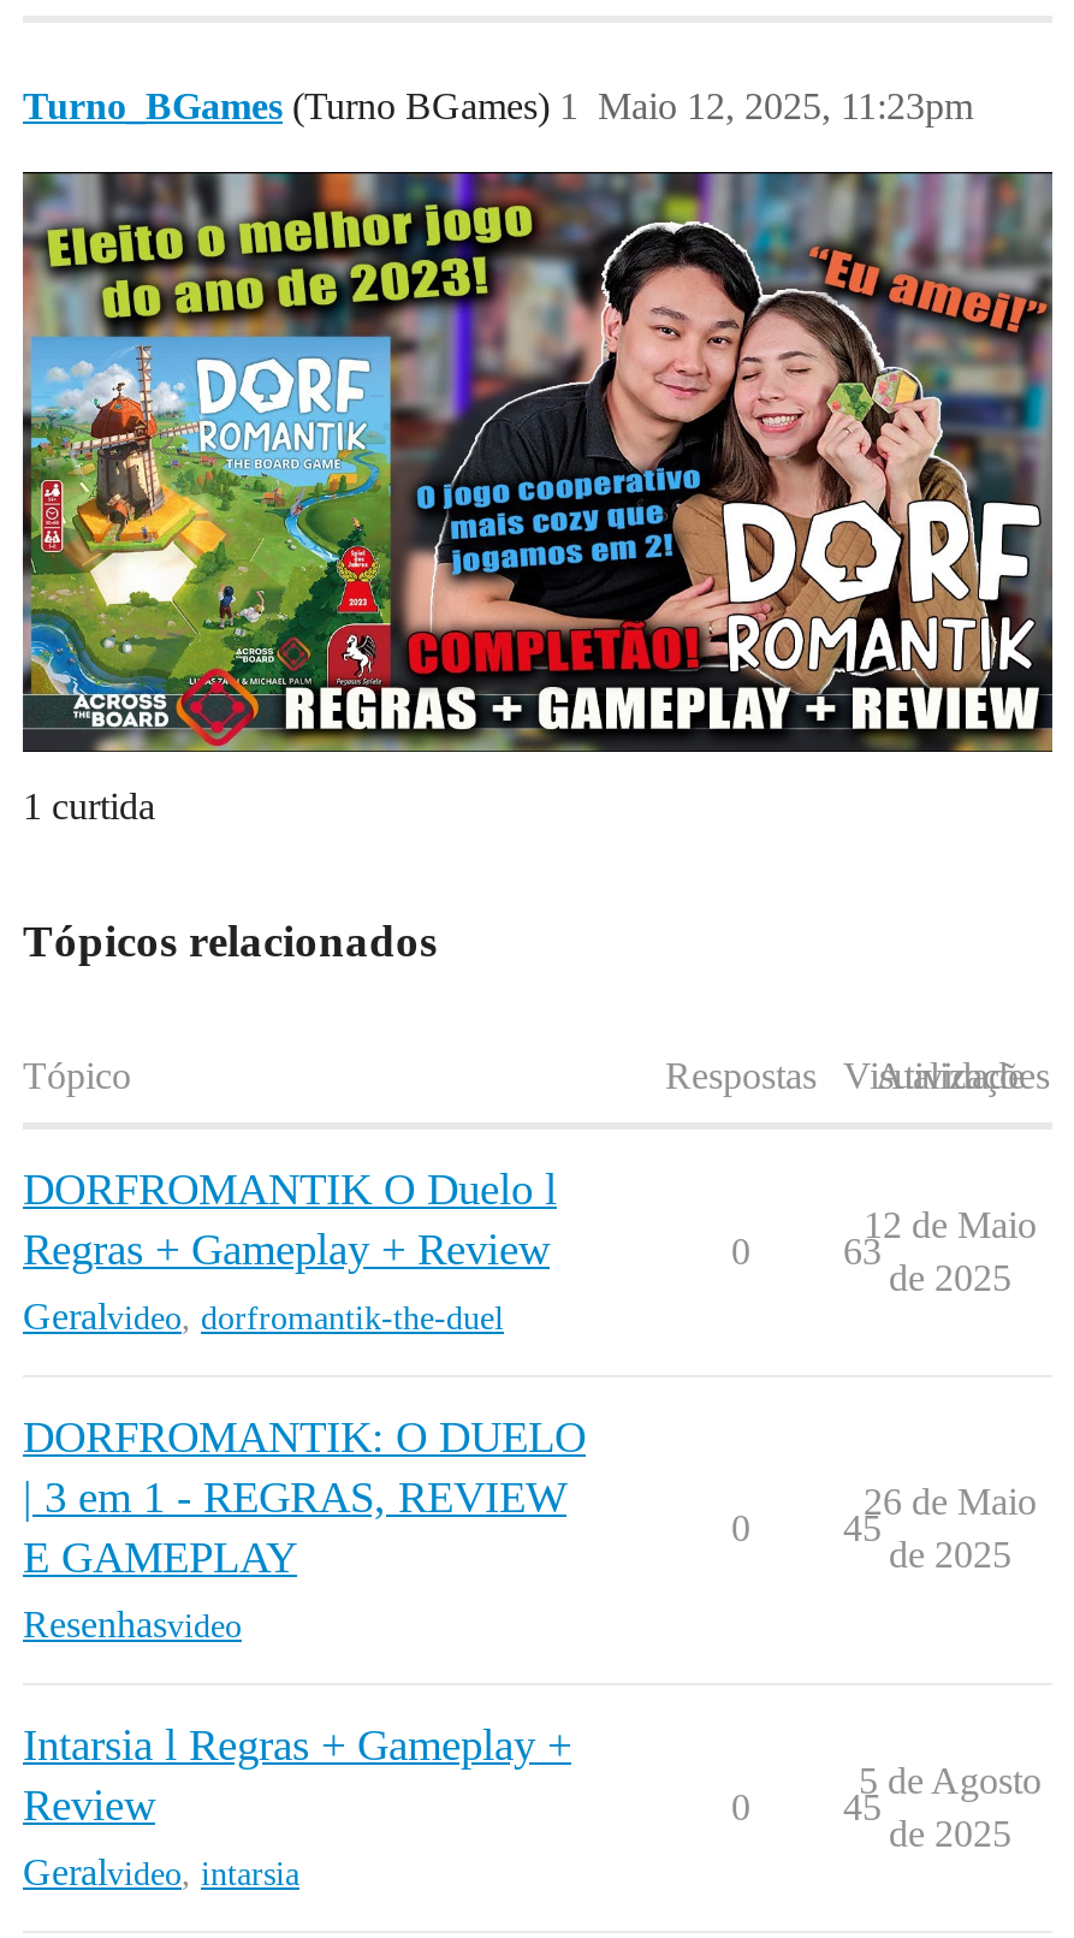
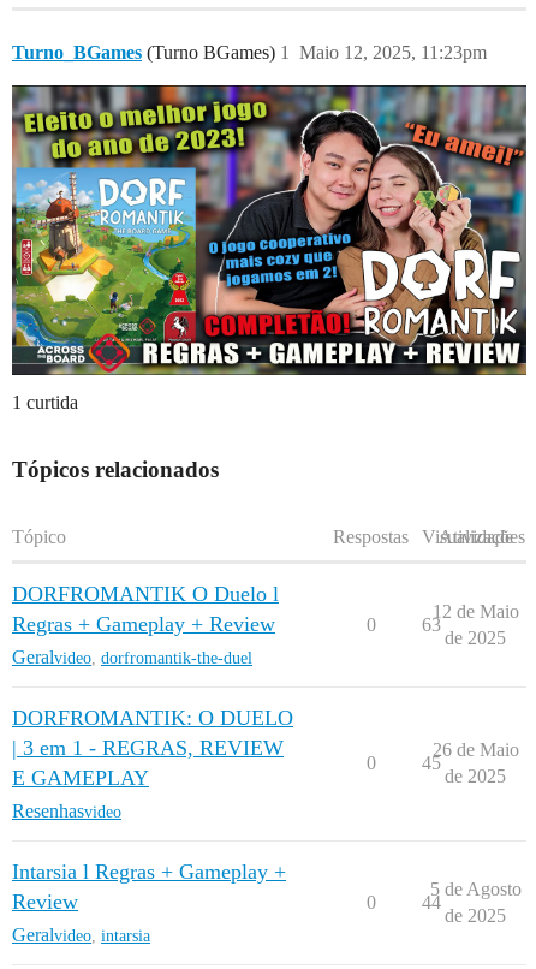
[843,1787,882,1828] 45 -> [422,892,441,913] 44

